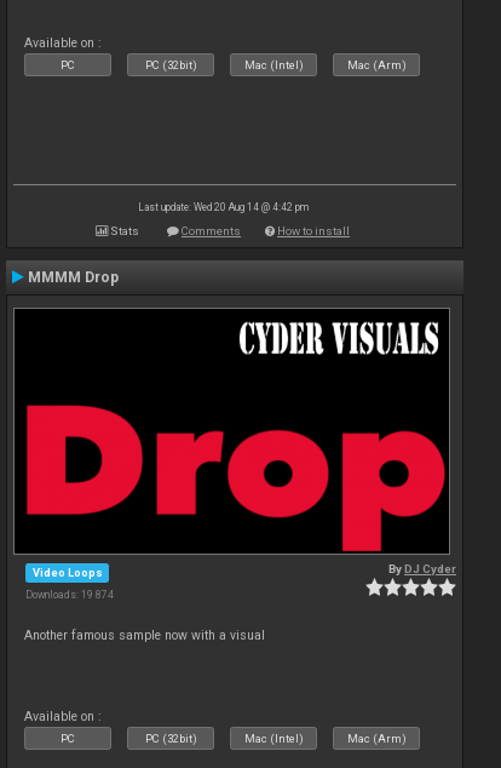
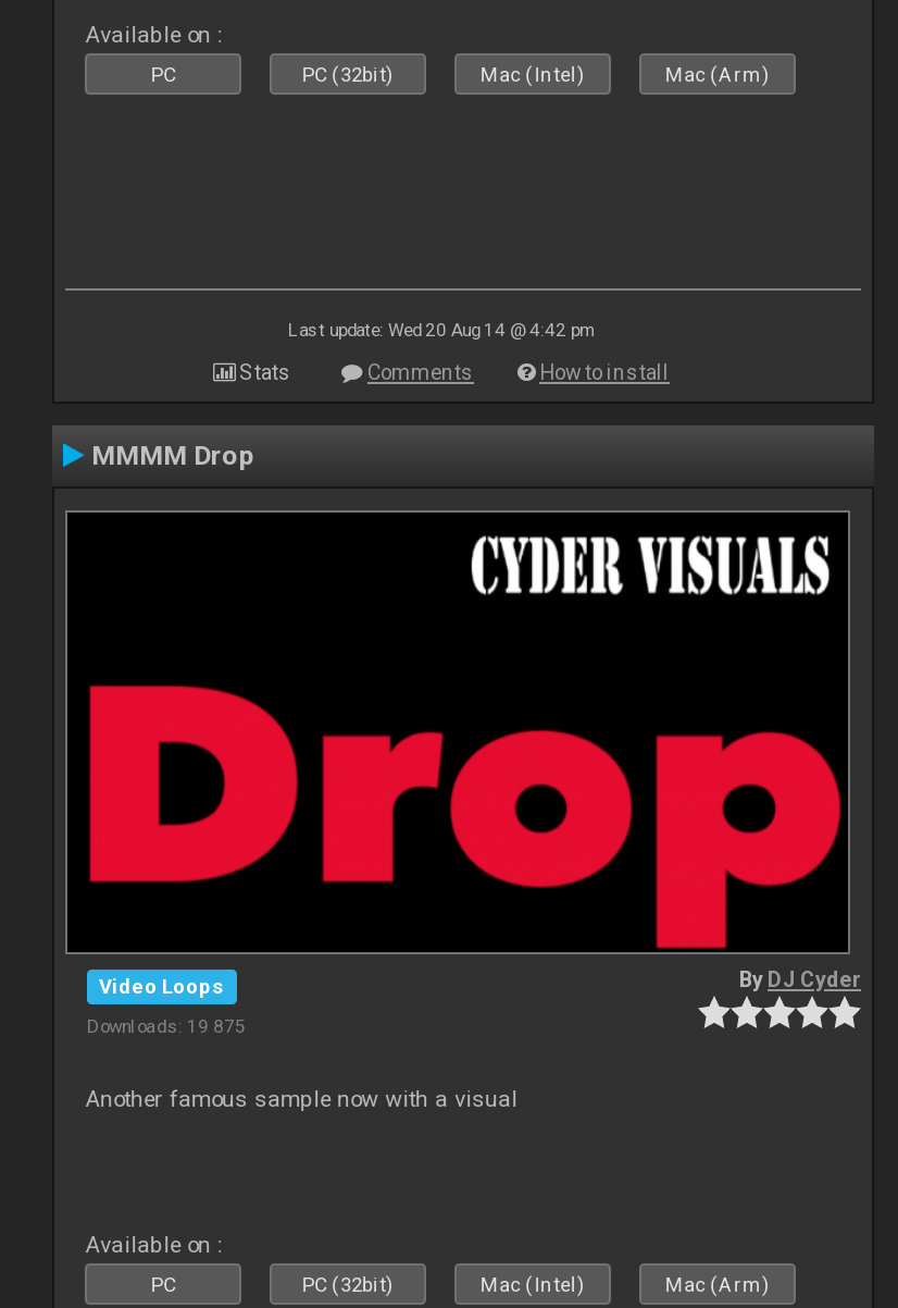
[25,588,114,600] Downloads: 19 874 -> [87,1015,246,1036] Downloads: 19 875

